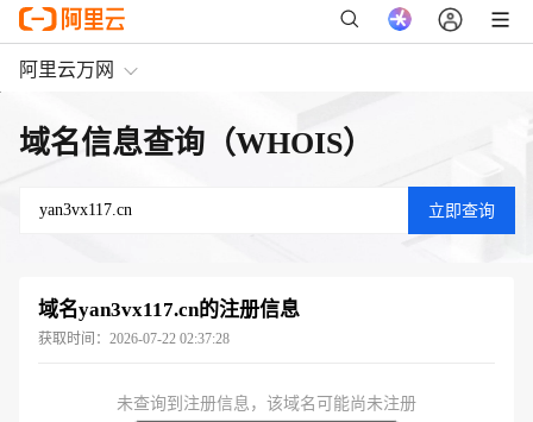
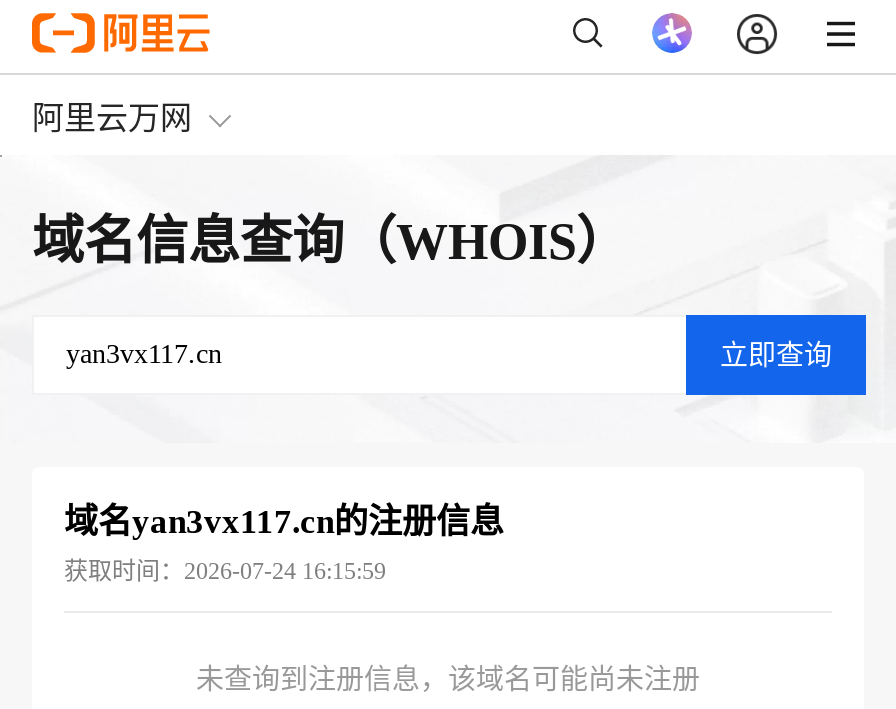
[38,330,230,347] 获取时间：2026-07-22 02:37:28 -> [64,557,386,585] 获取时间：2026-07-24 16:15:59

